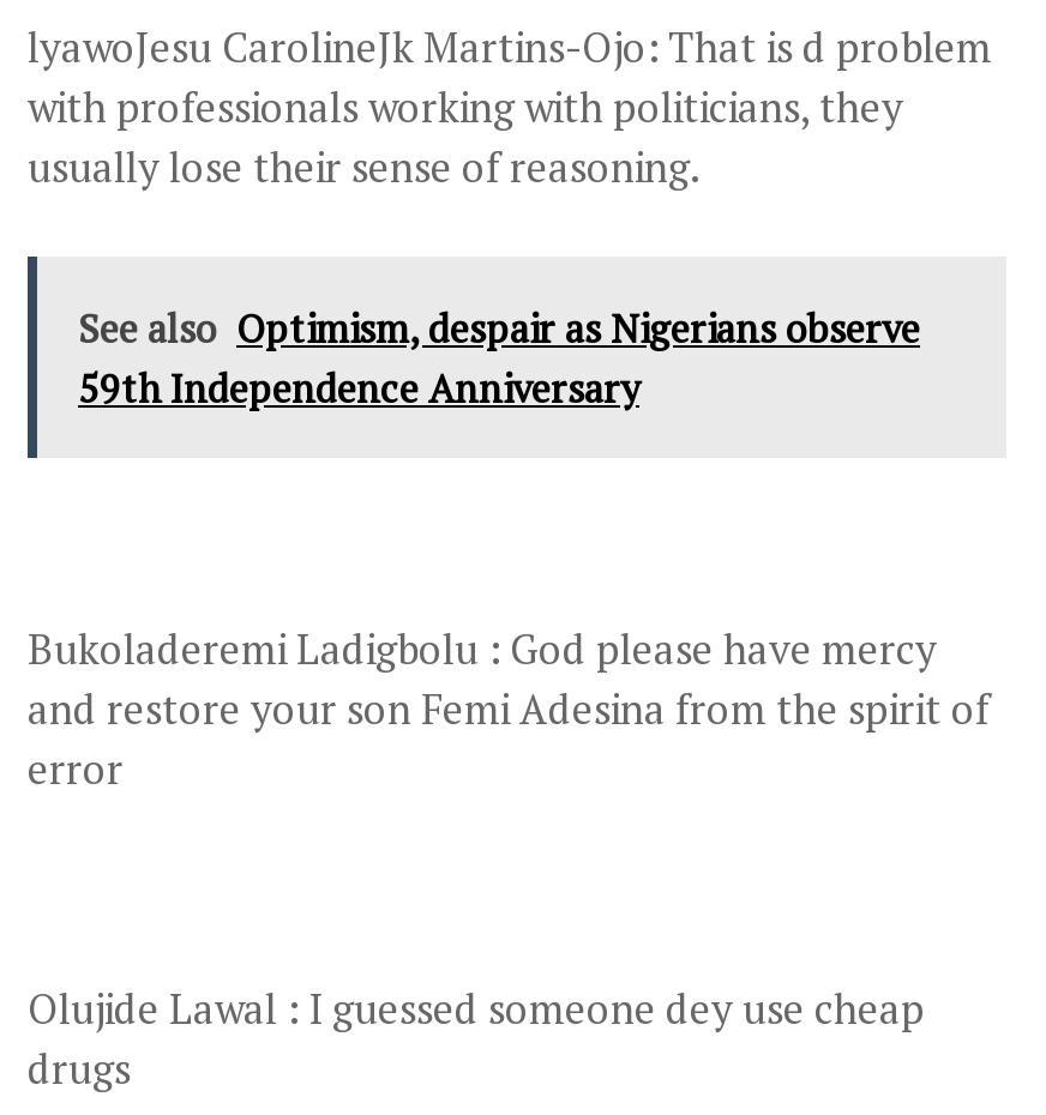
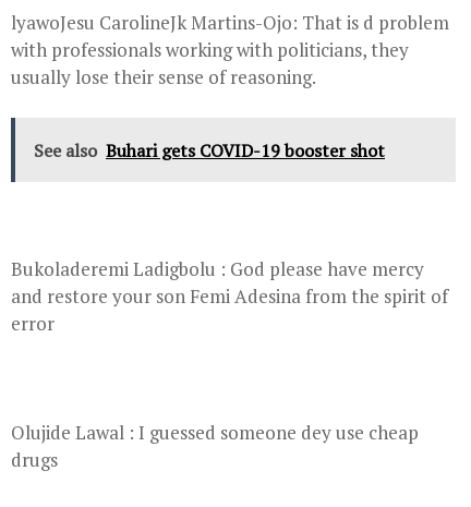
[78,303,920,415] See also Optimism, despair as Nigerians observe | 59th Independence Anniversary -> [34,139,385,163] See also Buhari gets COVID-19 booster shot

